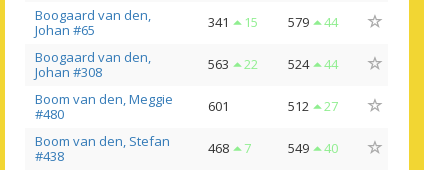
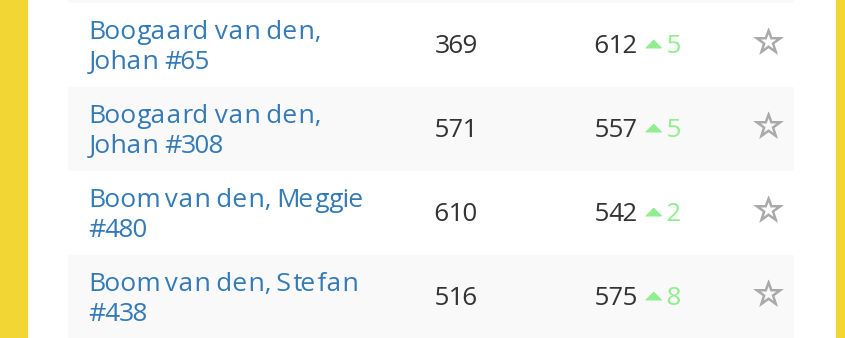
[208,13,338,31] 341 | 15 | 579 | 44 -> [435,25,681,61] 369 | 612 | 5
[208,55,338,73] 563 | 22 | 524 | 44 -> [435,109,681,145] 571 | 557 | 5
[35,90,229,115] Boom van den, Meggie 601 -> [89,179,477,229] Boom van den, Meggie 610
[288,97,309,115] 512 -> [595,193,637,229] 542
[321,97,338,115] 27 -> [661,193,681,229] 2
[208,139,338,157] 468 | 7 | 549 | 40 -> [435,277,681,313] 516 | 575 | 8

